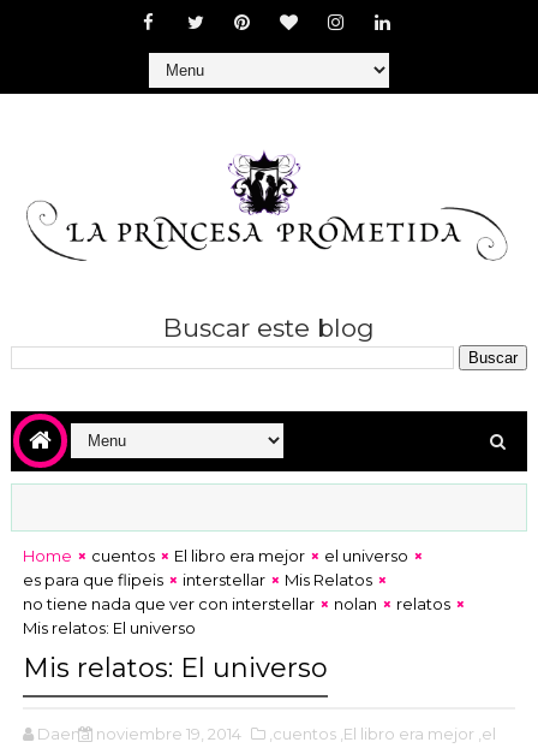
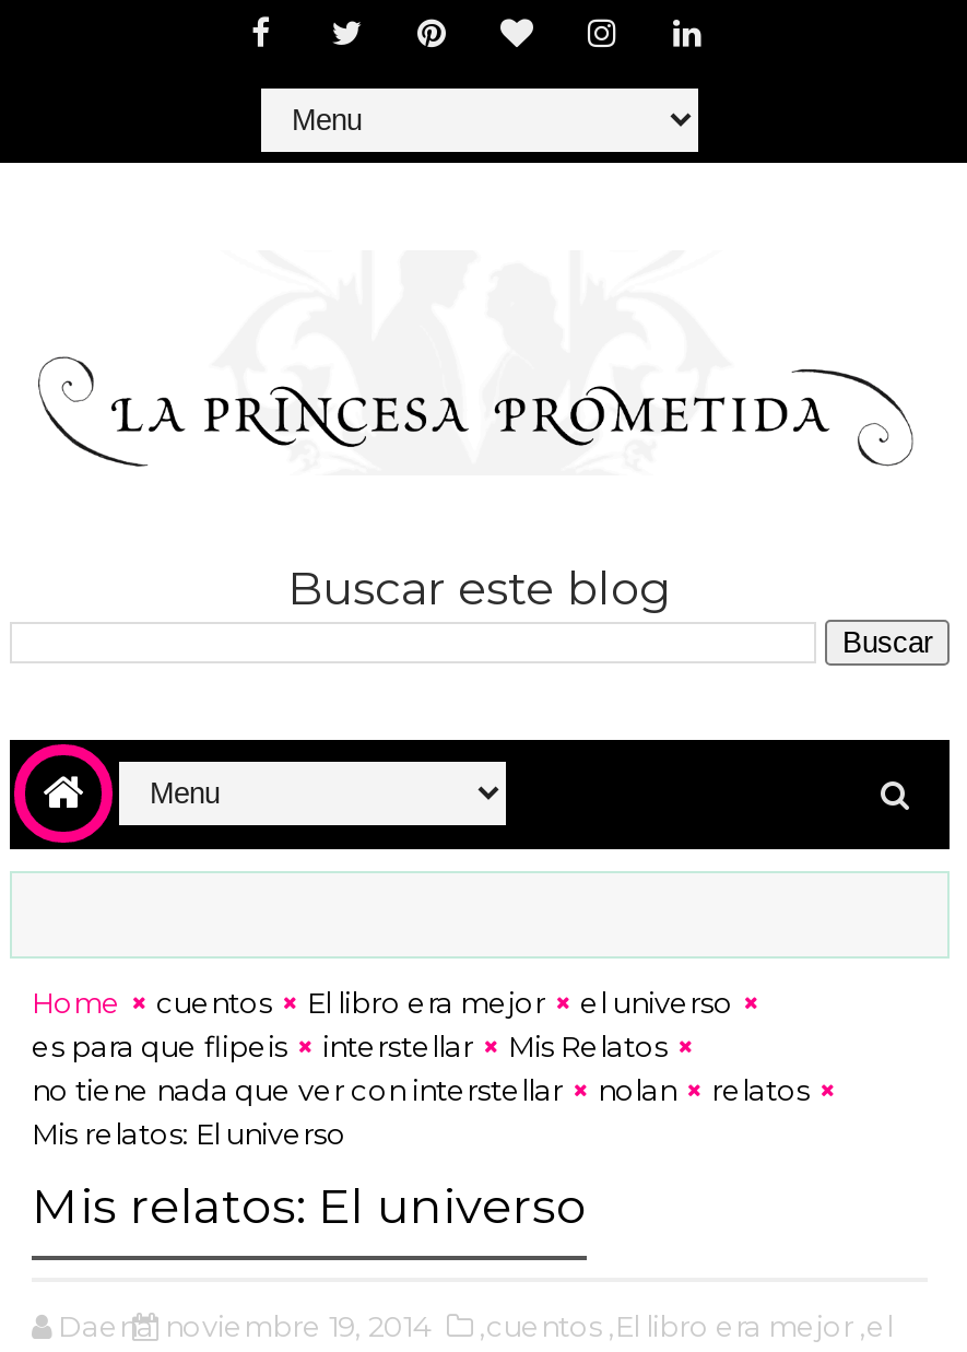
[228,152,301,215] [image] -> none

